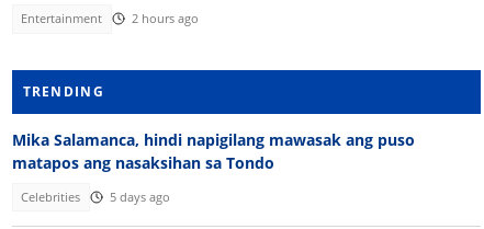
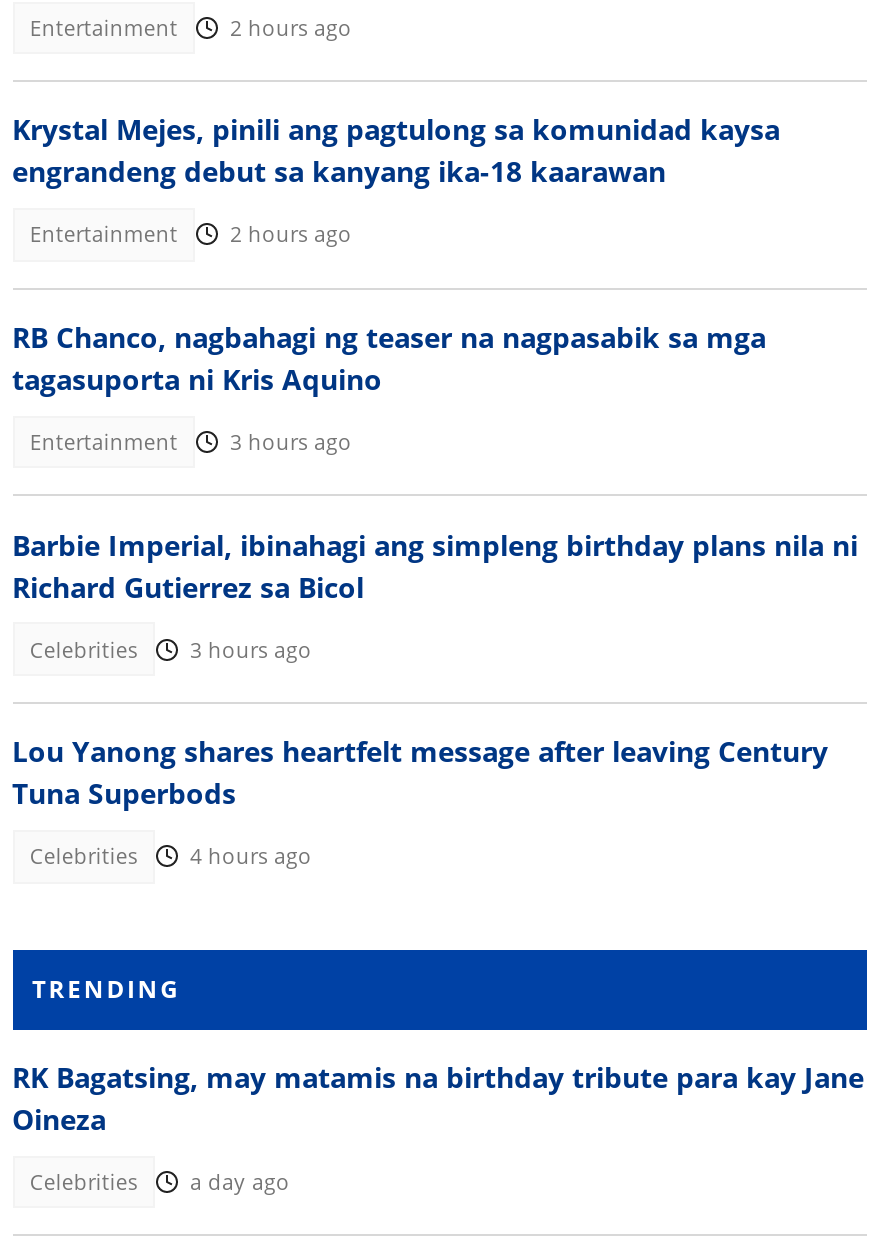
none -> [12,111,858,871] Krystal Mejes, pinili ang pagtulong sa komunidad kaysa | engrandeng debut sa kanyang ika-18 kaarawan | Entertainment | 2 hours ago | RB Chanco, nagbahagi ng teaser na nagpasabik sa mga | tagasuporta ni Kris Aquino | Entertainment | 3 hours ago | Barbie Imperial, ibinahagi ang simpleng birthday plans nila ni | Richard Gutierrez sa Bicol | Celebrities | 3 hours ago | Lou Yanong shares heartfelt message after leaving Century | Tuna Superbods | Celebrities | 4 hours ago
[12,129,414,173] Mika Salamanca, hindi napigilang mawasak ang puso | matapos ang nasaksihan sa Tondo -> [12,1058,864,1138] RK Bagatsing, may matamis na birthday tribute para kay Jane | Oineza
[109,189,170,205] 5 days ago -> [190,1168,290,1196] a day ago

